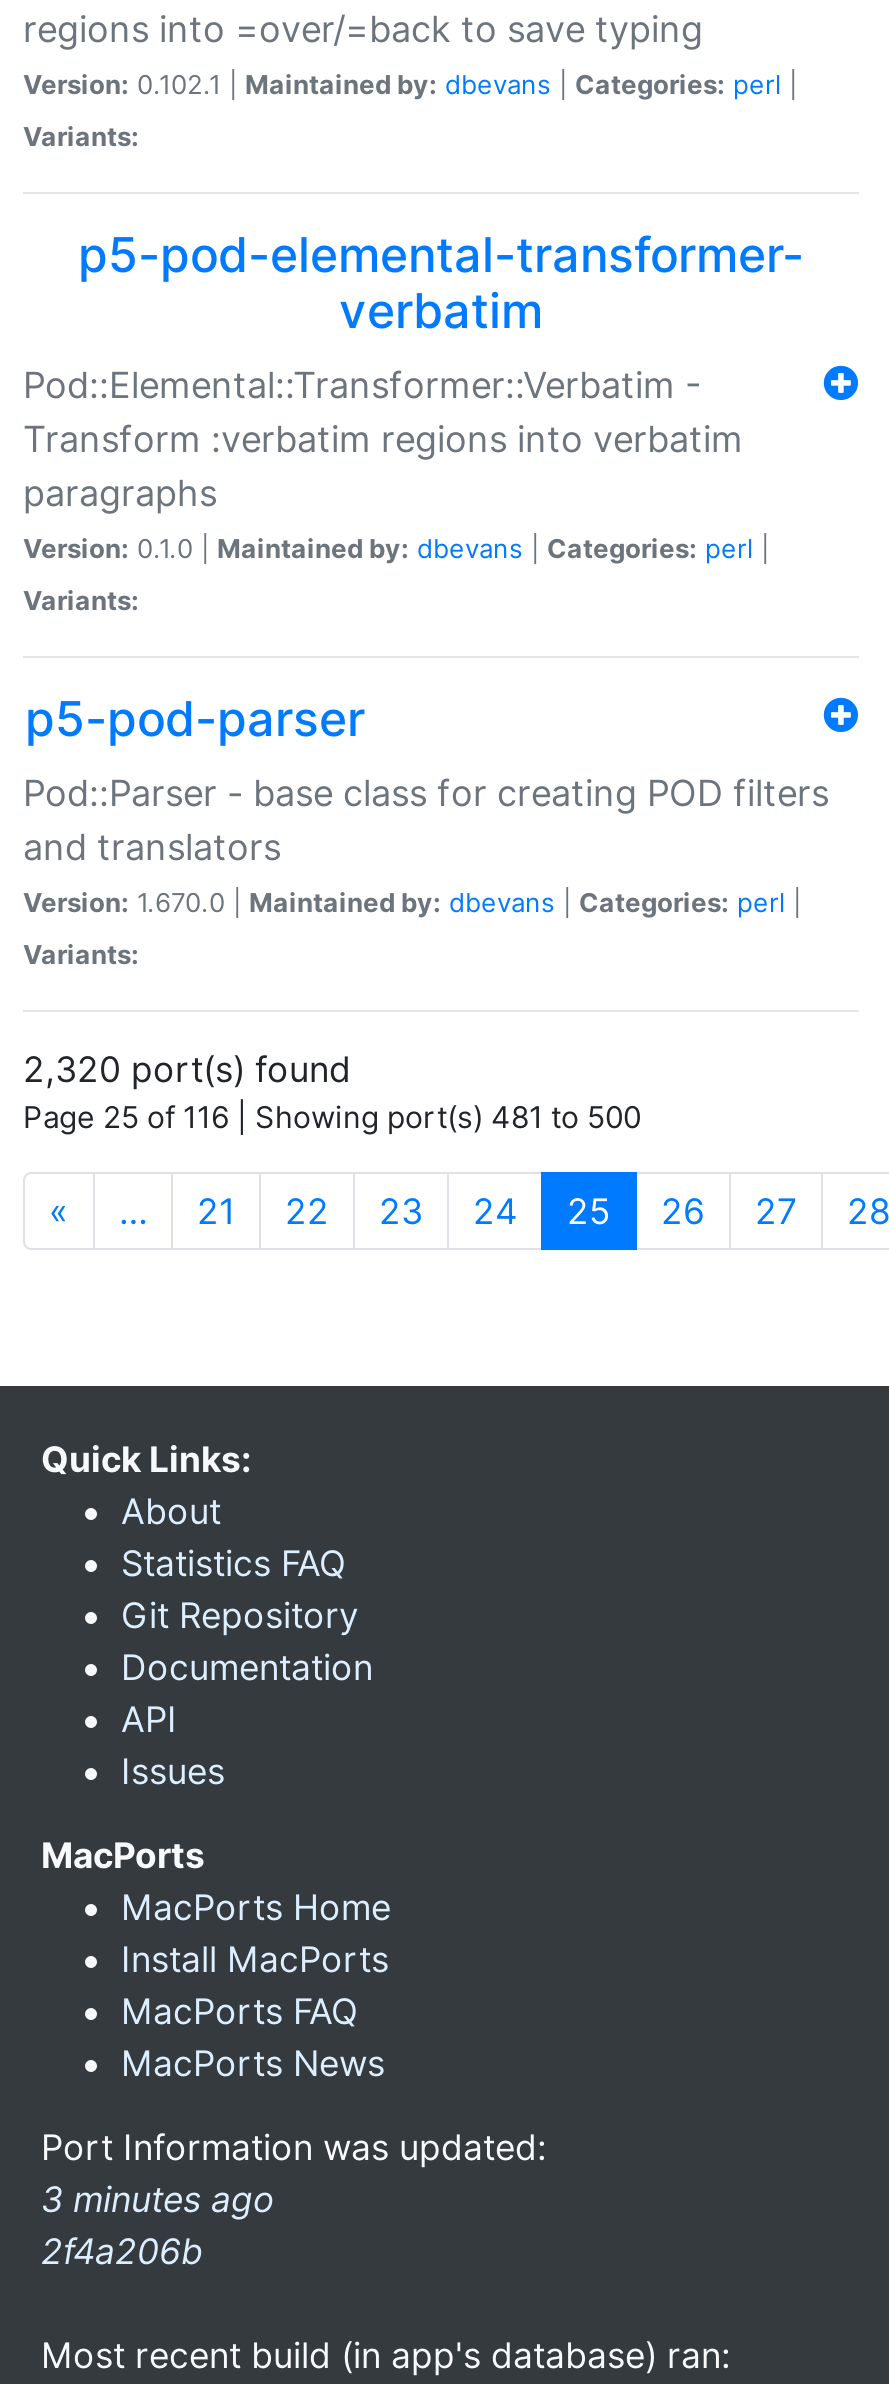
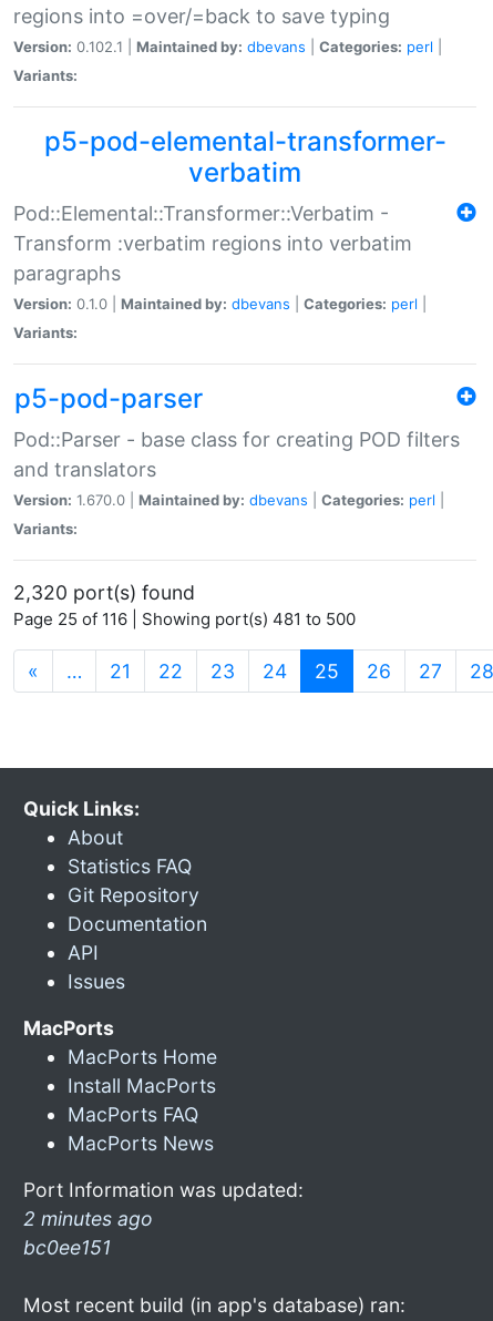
[41,2178,275,2272] 3 minutes ago | 2f4a206b -> [23,1207,153,1259] 2 minutes ago | bc0ee151

